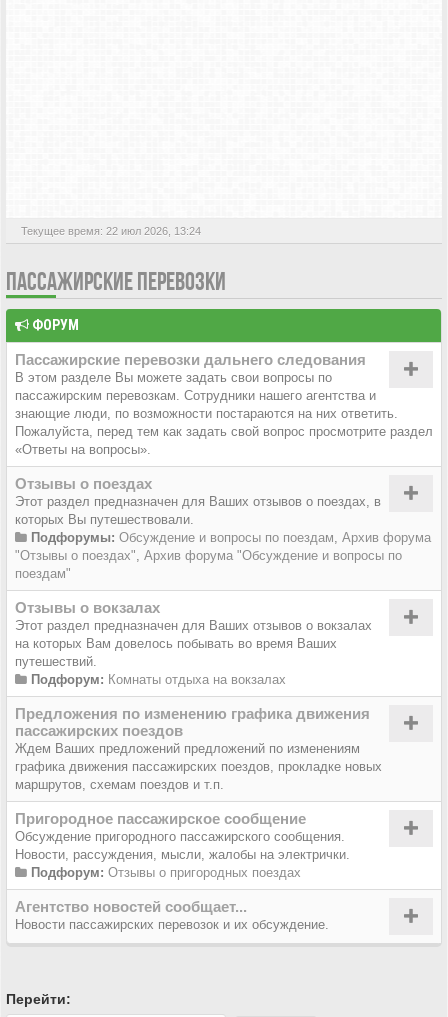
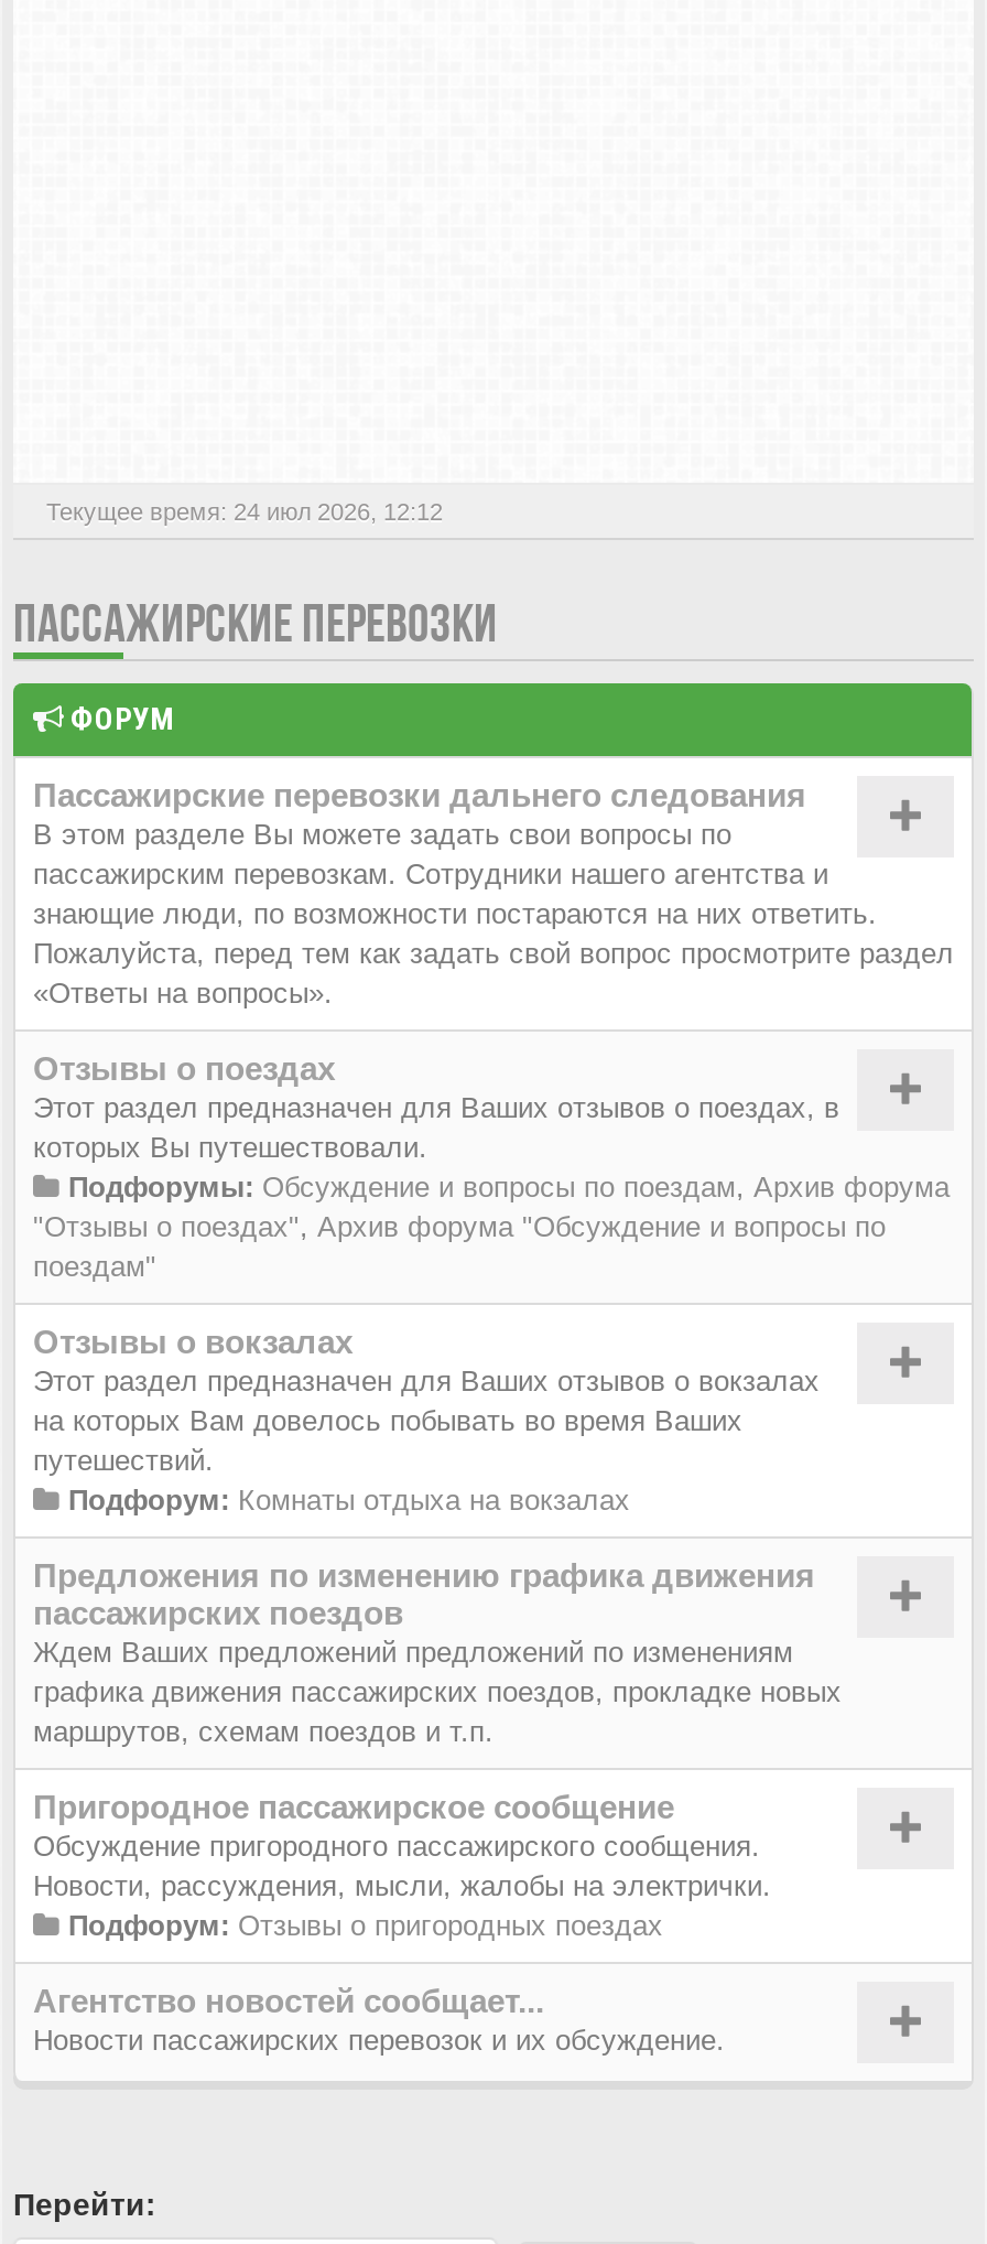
[21,225,201,237] Текущее время: 22 июл 2026, 13:24 -> [46,498,443,525] Текущее время: 24 июл 2026, 12:12

